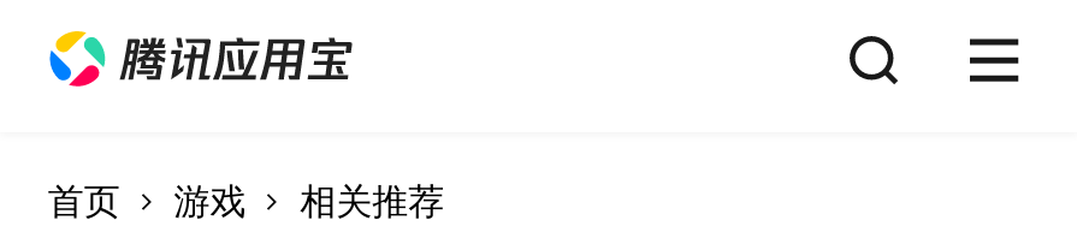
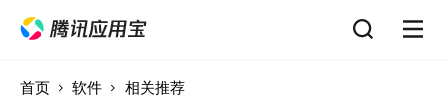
[174,179,246,223] 游戏 -> [72,79,102,97] 软件

